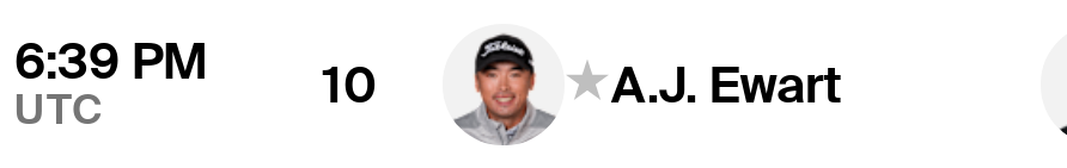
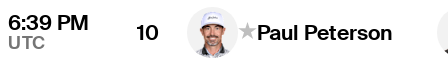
[455,31,843,143] [image] | A.J. Ewart -> [193,11,393,56] [image] | Paul Peterson

